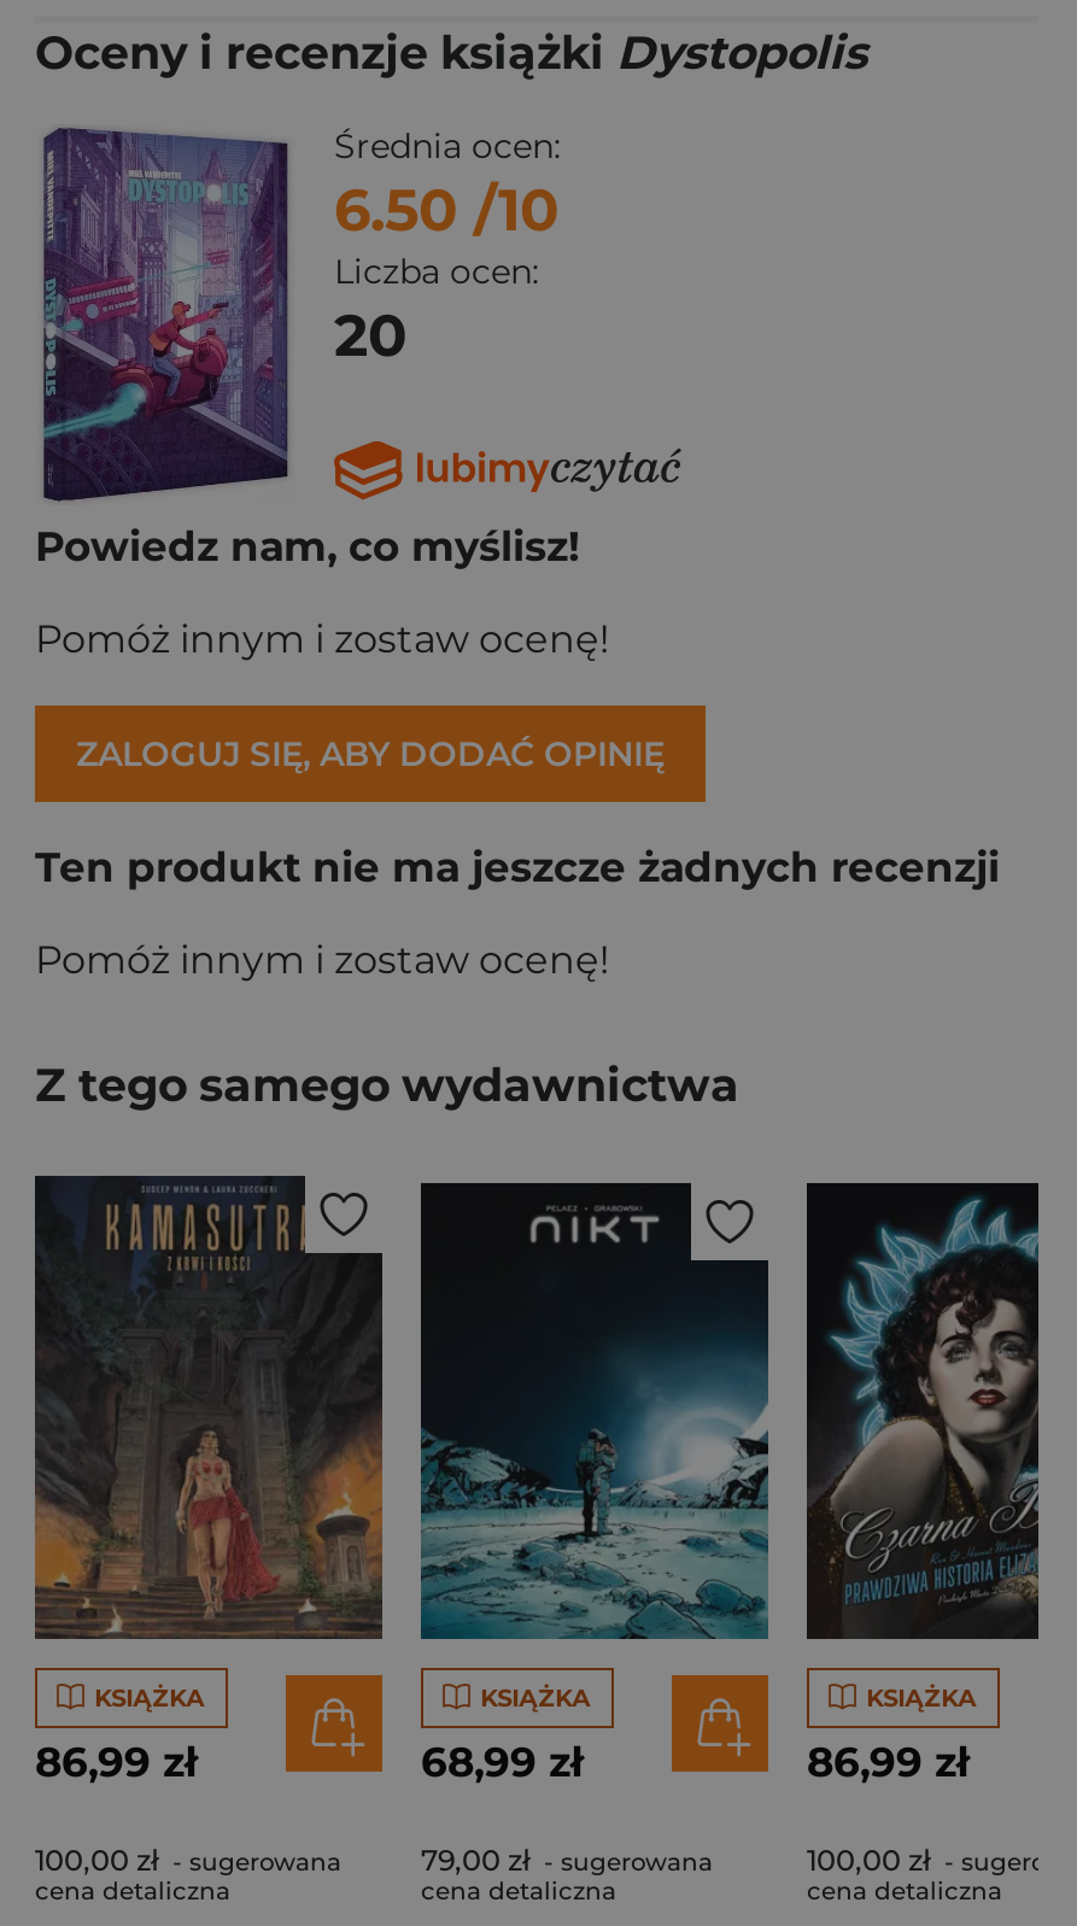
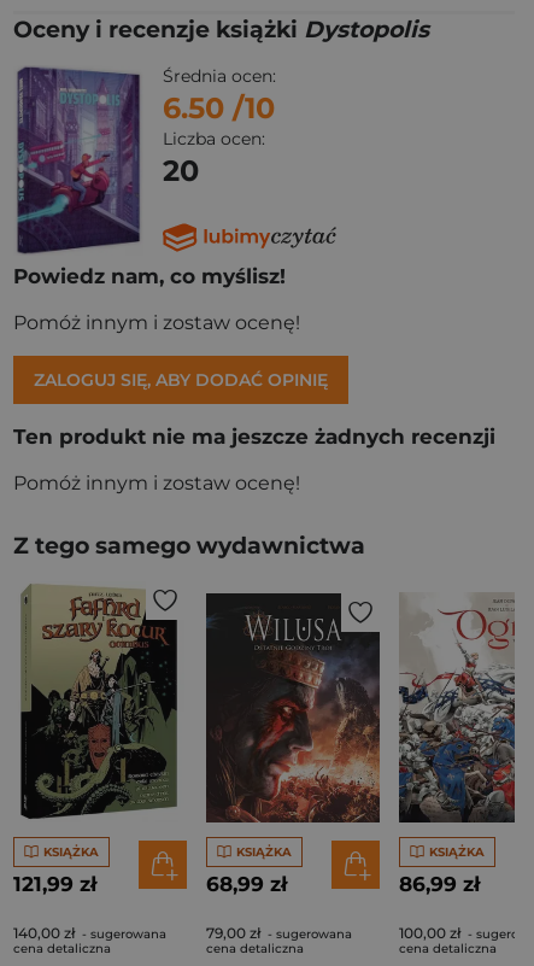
[33,1164,385,1641] [image] -> [13,584,187,822] [image]
[804,1181,1041,1639] [image] -> [398,593,516,822] [image]
[418,1205,771,1641] [image] -> [205,607,381,824] [image]
[35,1738,197,1787] 86,99 zł -> [13,872,96,896] 121,99 zł
[35,1842,341,1878] 100,00 zł - sugerowana -> [13,924,166,942] 140,00 zł - sugerowana

